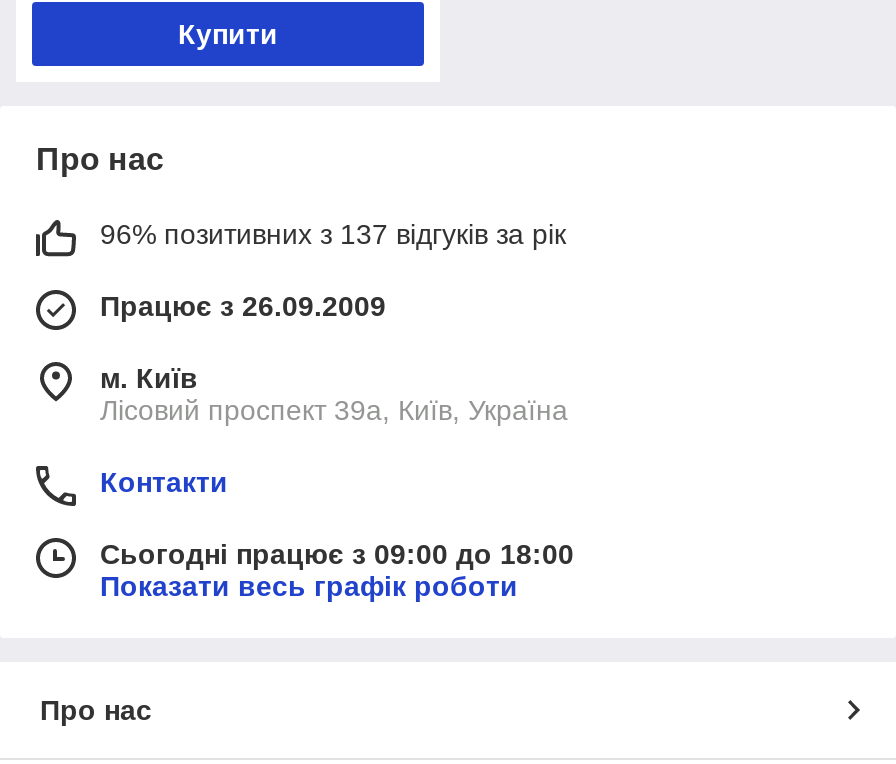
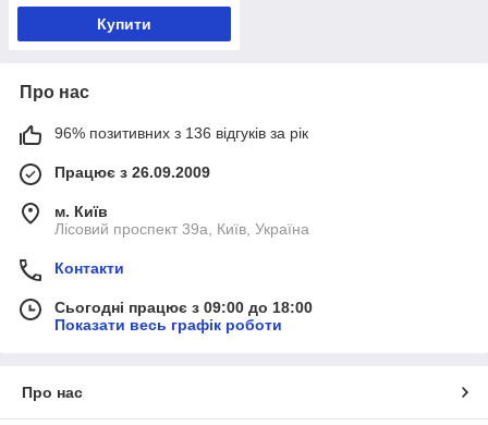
[100,219,566,251] 96% позитивних з 137 відгуків за рік -> [54,125,308,142] 96% позитивних з 136 відгуків за рік

